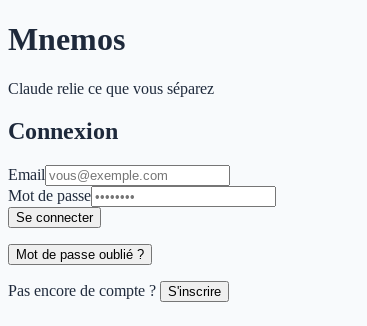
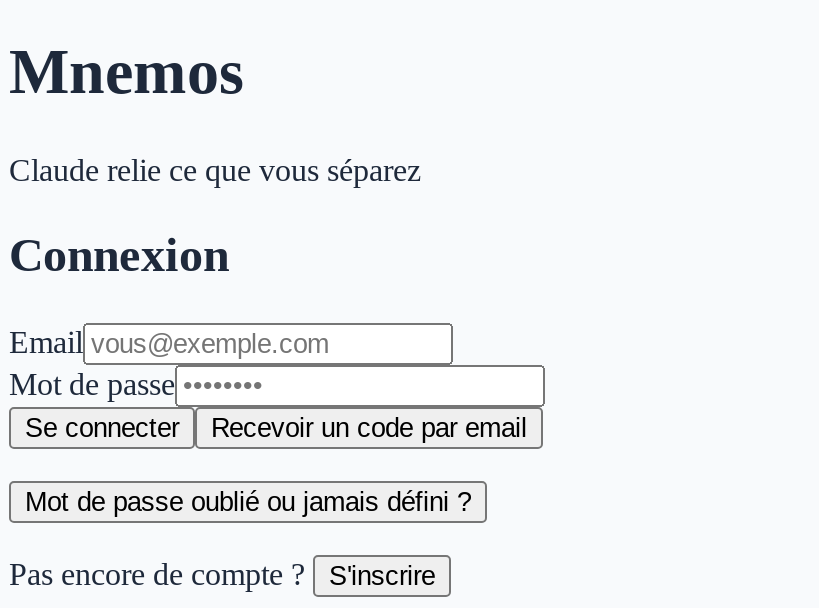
[16,247,144,262] Mot de passe oublié ? -> [25,412,527,516] Recevoir un code par email | Mot de passe oublié ou jamais défini ?

